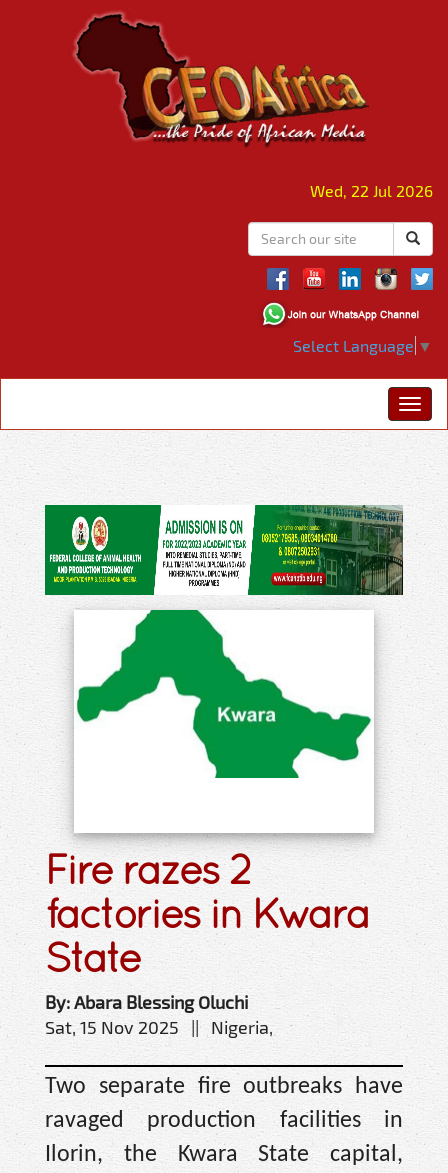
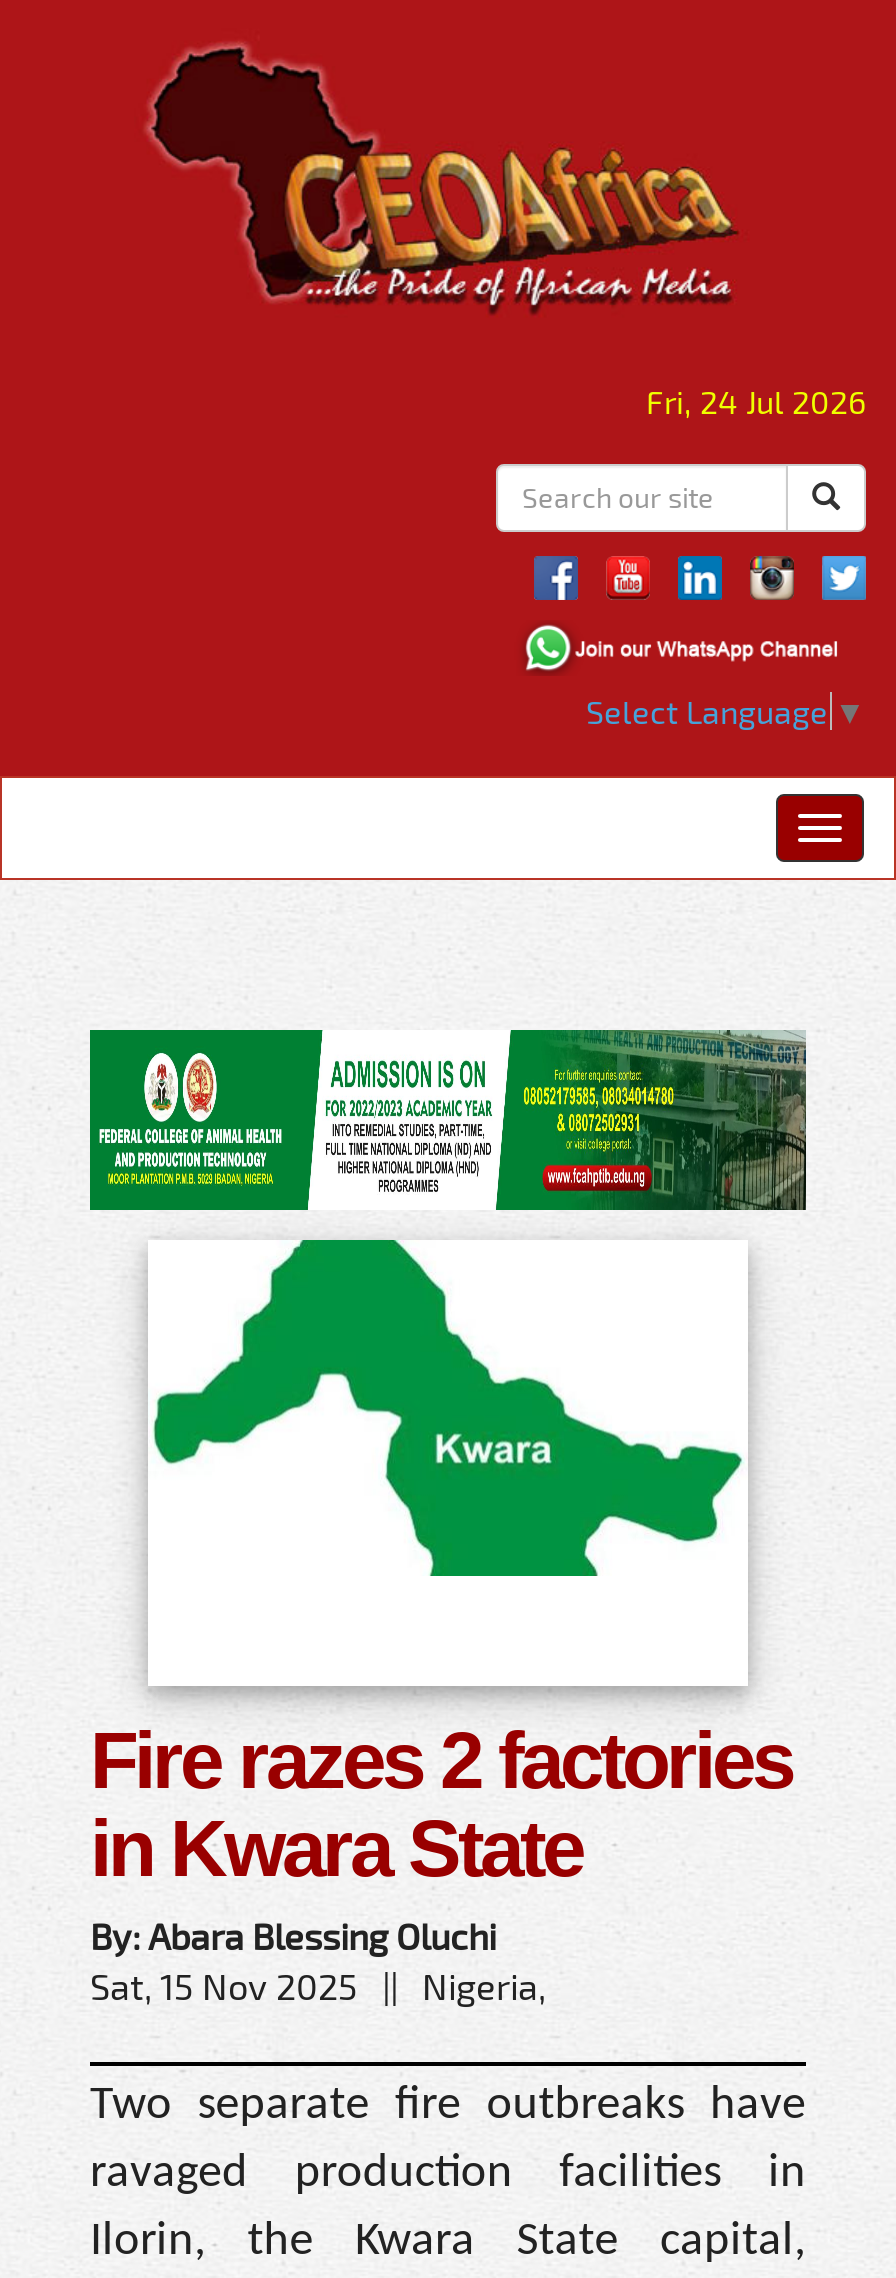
[310,181,433,200] Wed, 22 Jul 2026 -> [646,382,866,420] Fri, 24 Jul 2026

